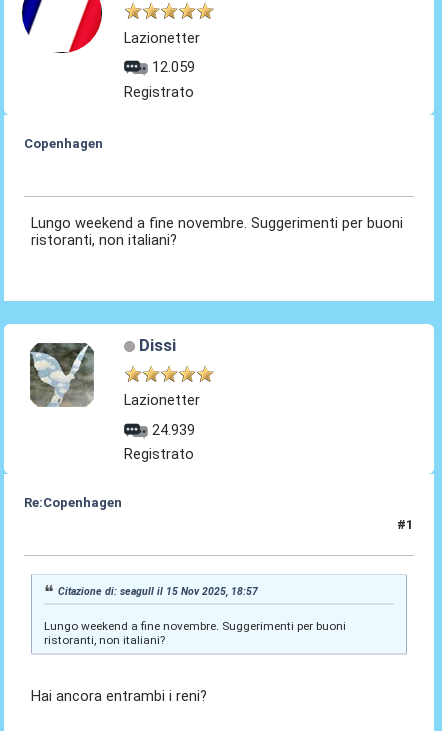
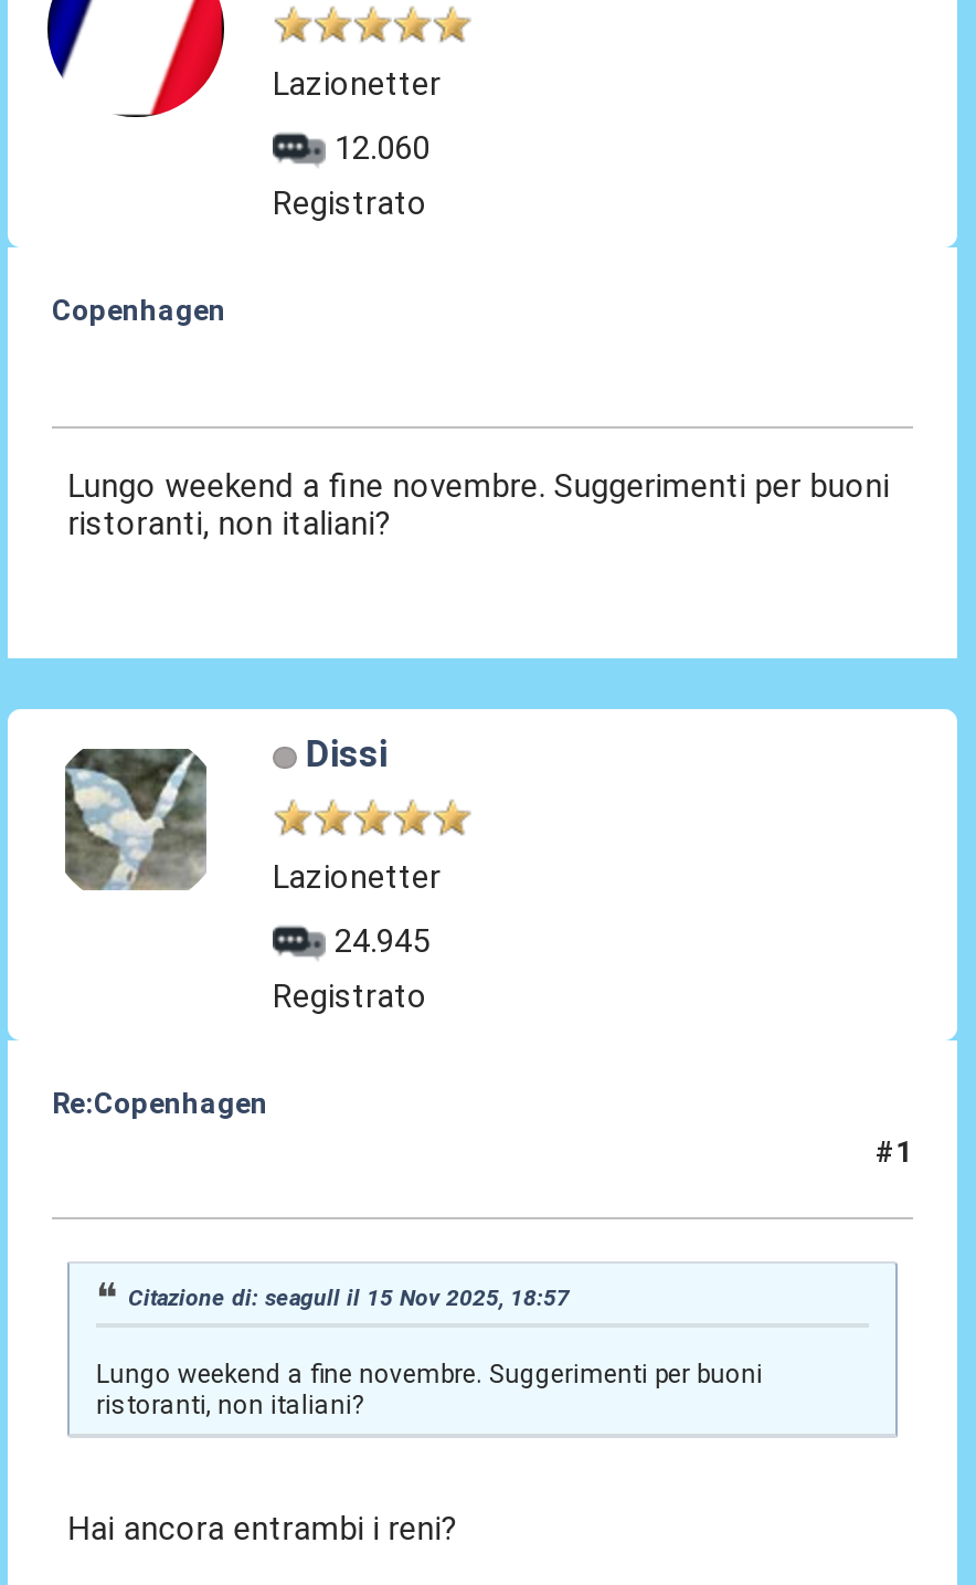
[148,58,195,76] 12.059 -> [326,128,429,168] 12.060
[148,421,195,439] 24.939 -> [326,921,429,961] 24.945

